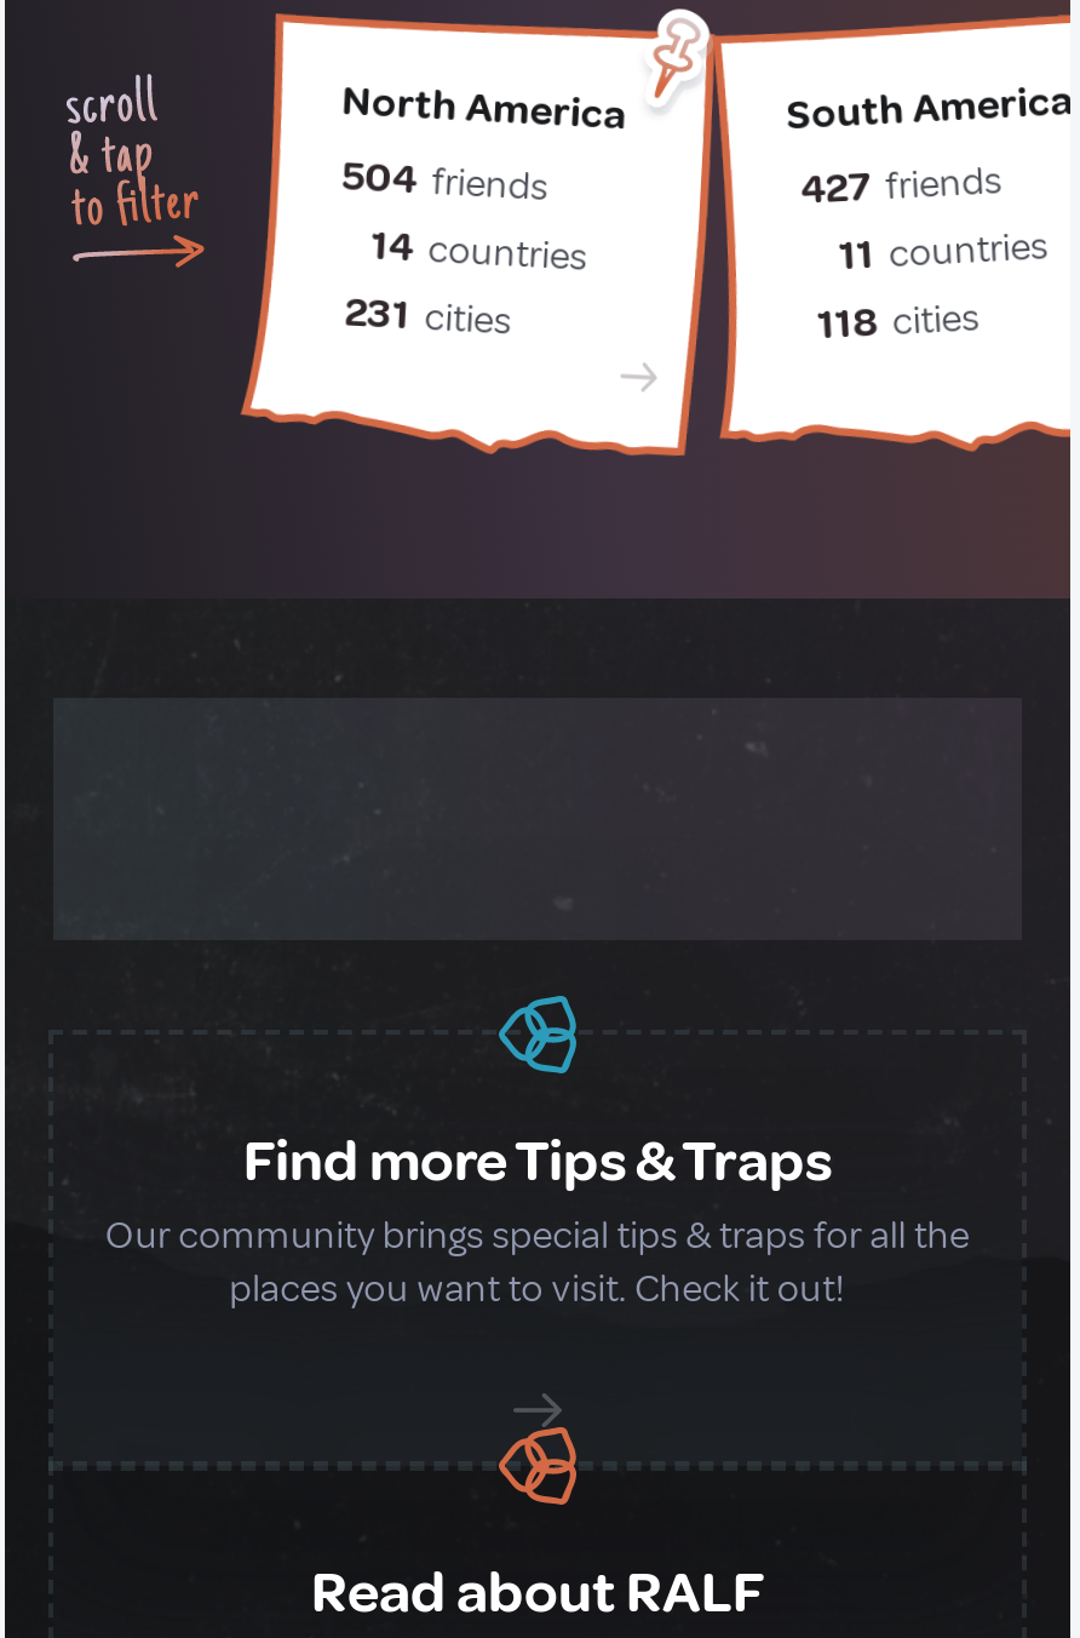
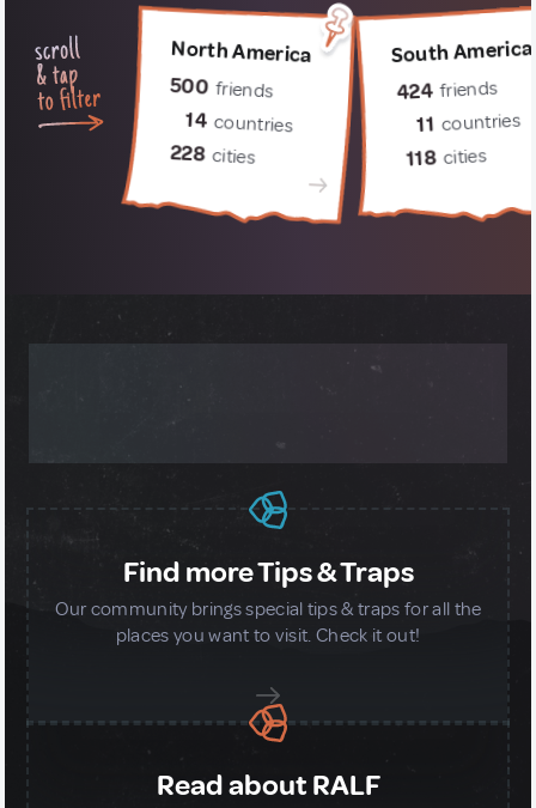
[341,150,550,212] 504 friends -> [170,73,274,104] 500 friends
[799,157,1003,215] 427 friends -> [396,76,498,105] 424 friends
[344,286,513,346] 231 cities -> [170,140,256,170] 228 cities

